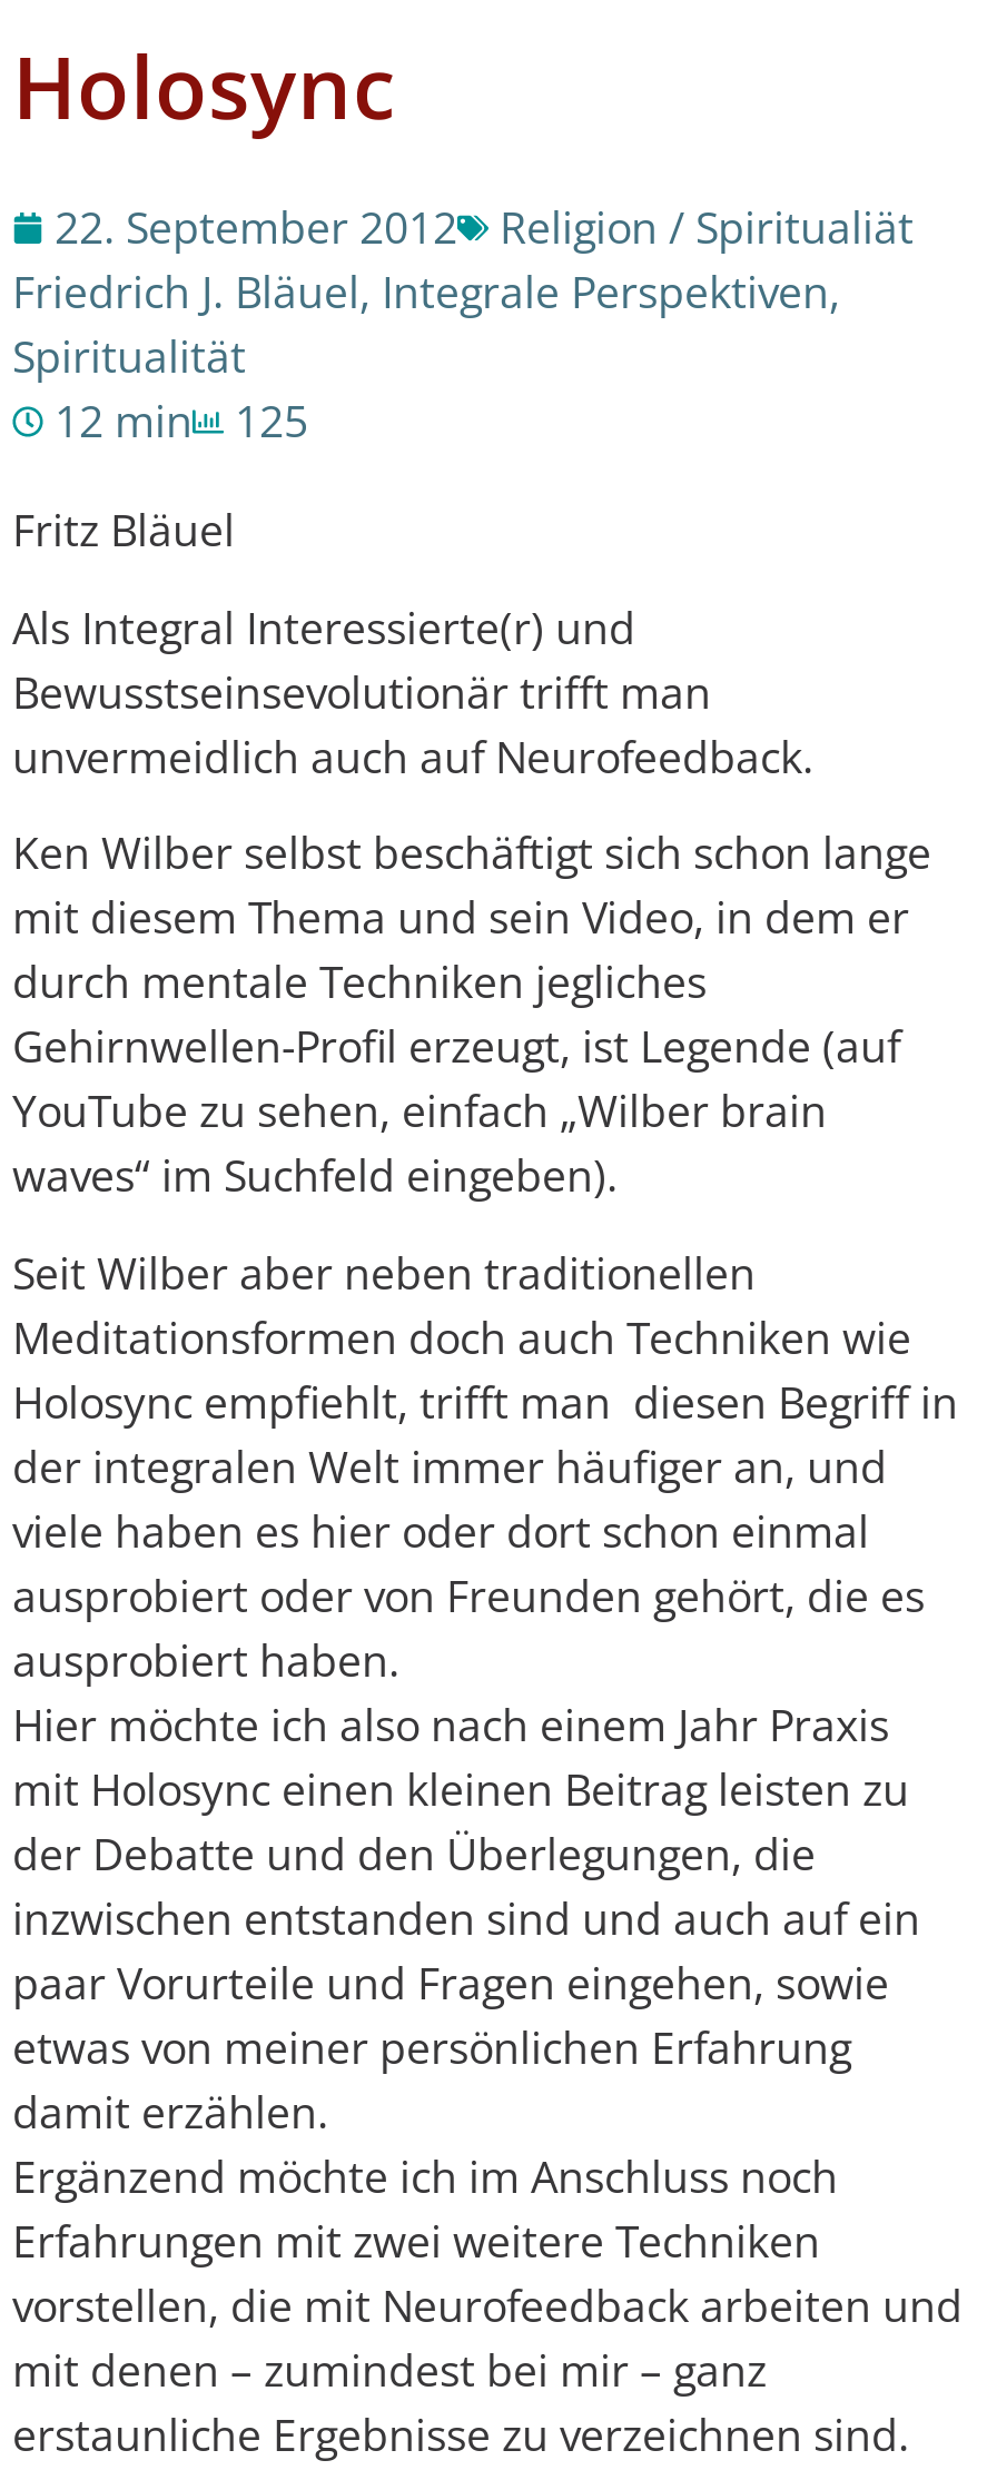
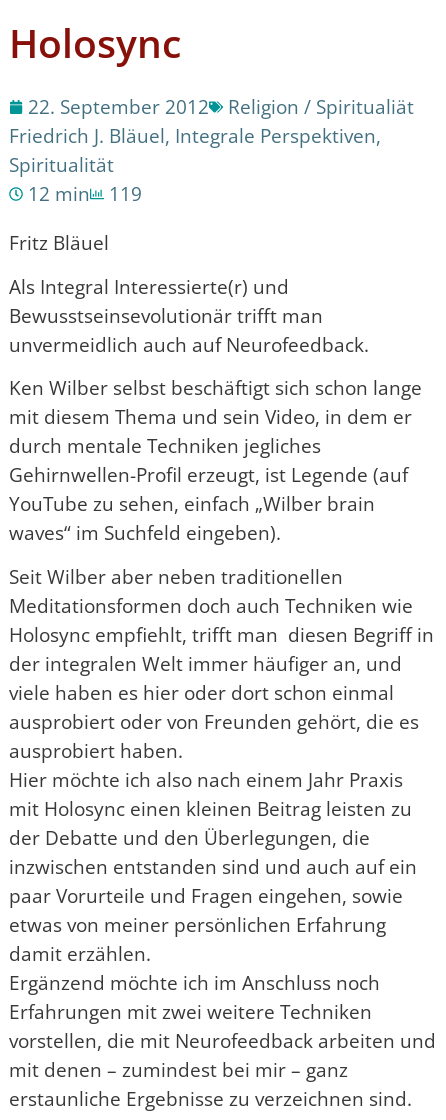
[55,391,308,451] 12 min 125 -> [28,180,142,207] 12 min 119

